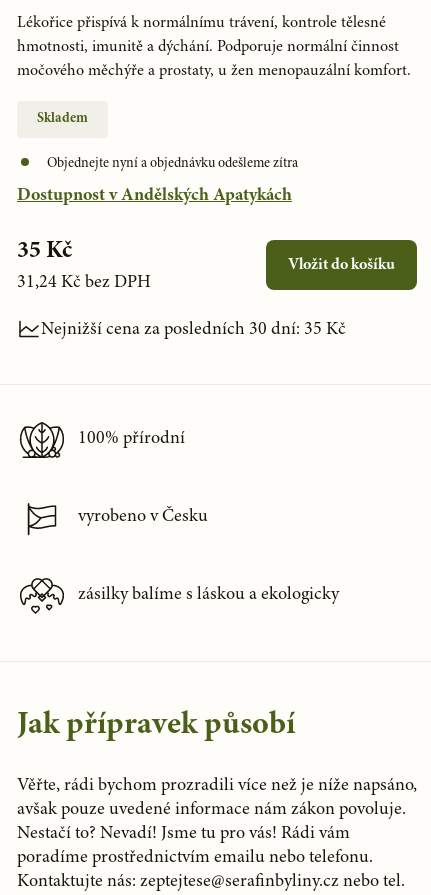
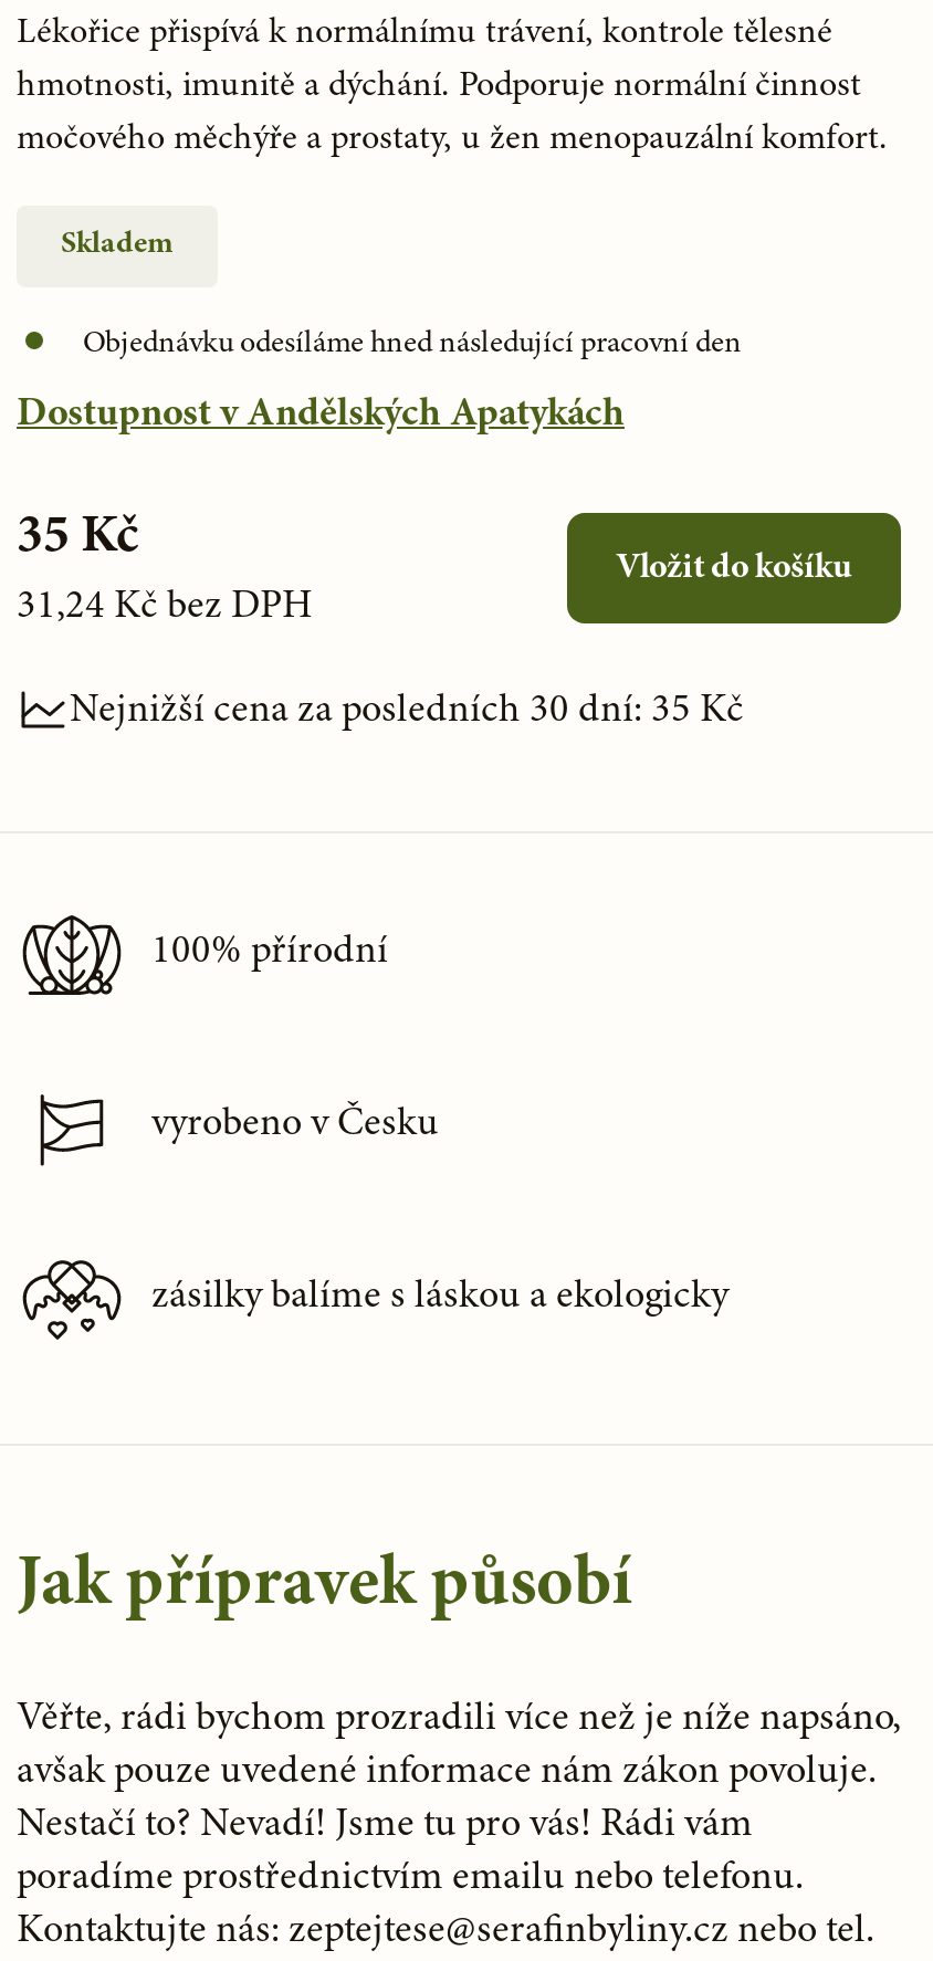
[47,157,298,171] Objednejte nyní a objednávku odešleme zítra -> [83,329,742,360] Objednávku odesíláme hned následující pracovní den

